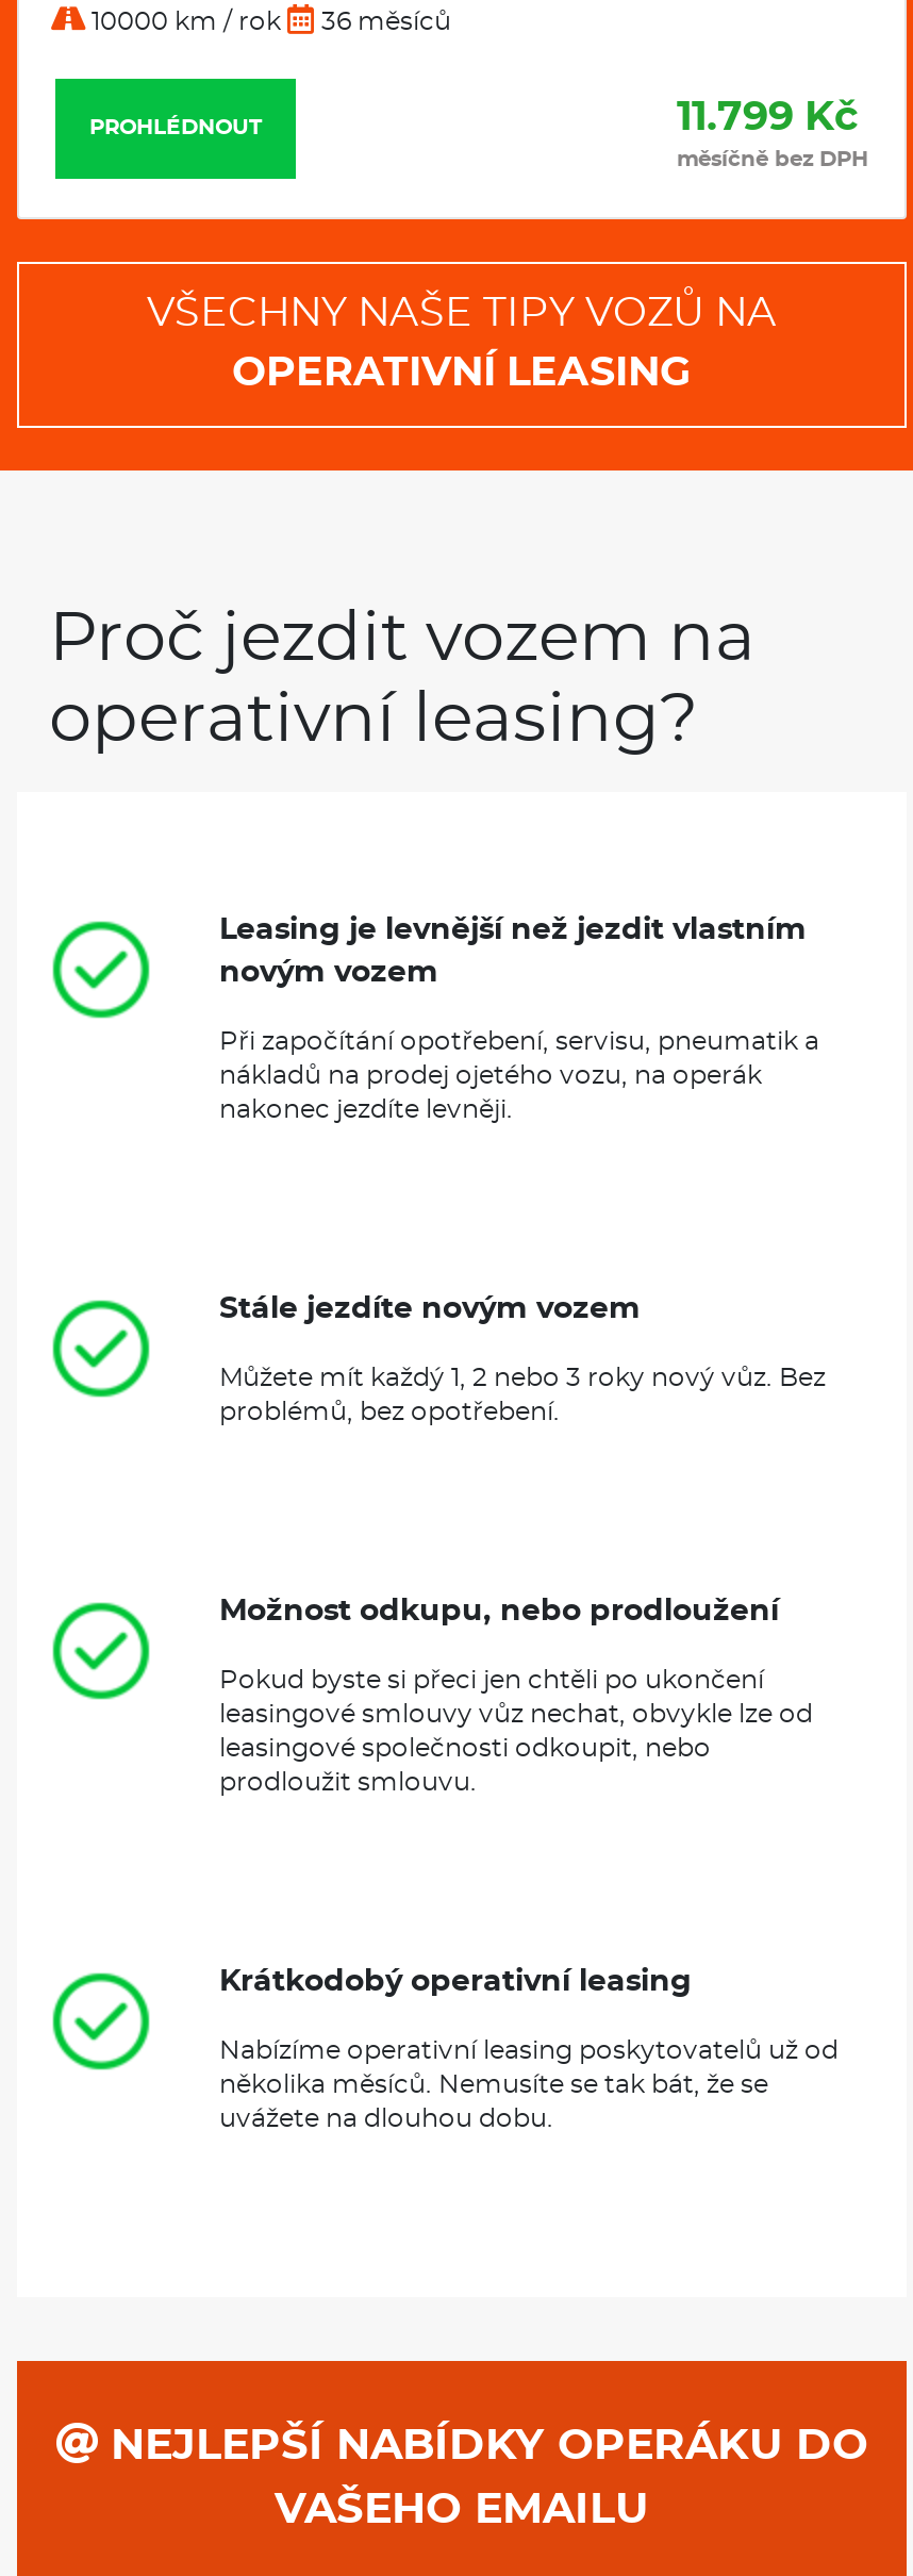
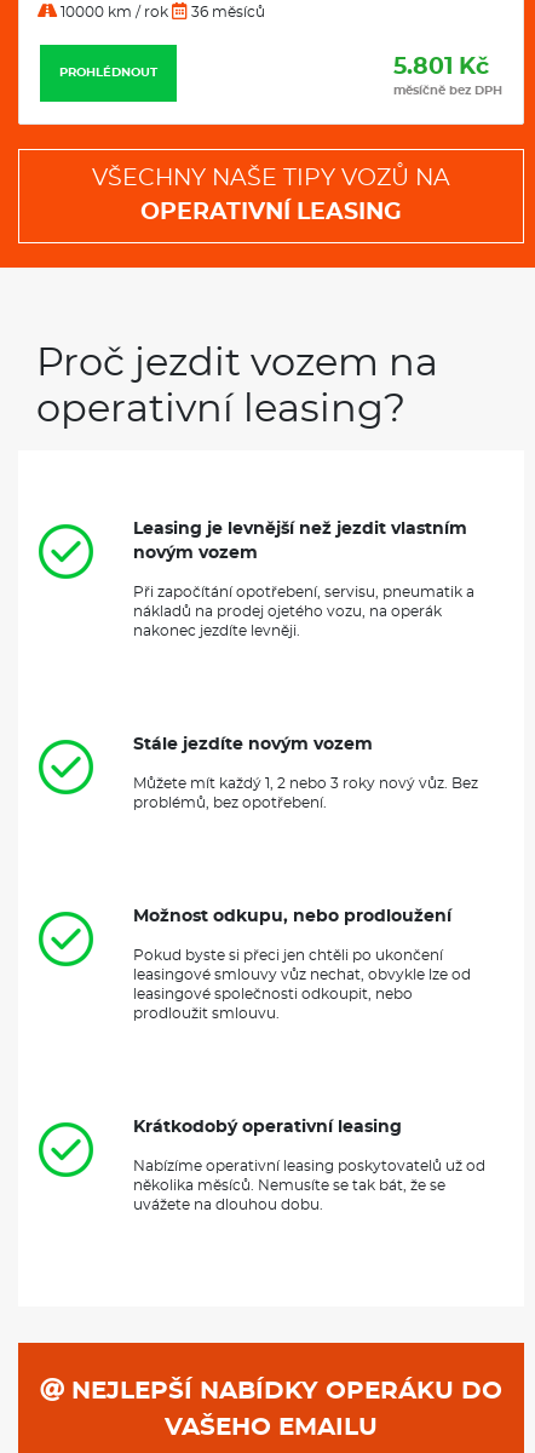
[677,97,858,138] 11.799 Kč -> [393,55,489,78] 5.801 Kč

